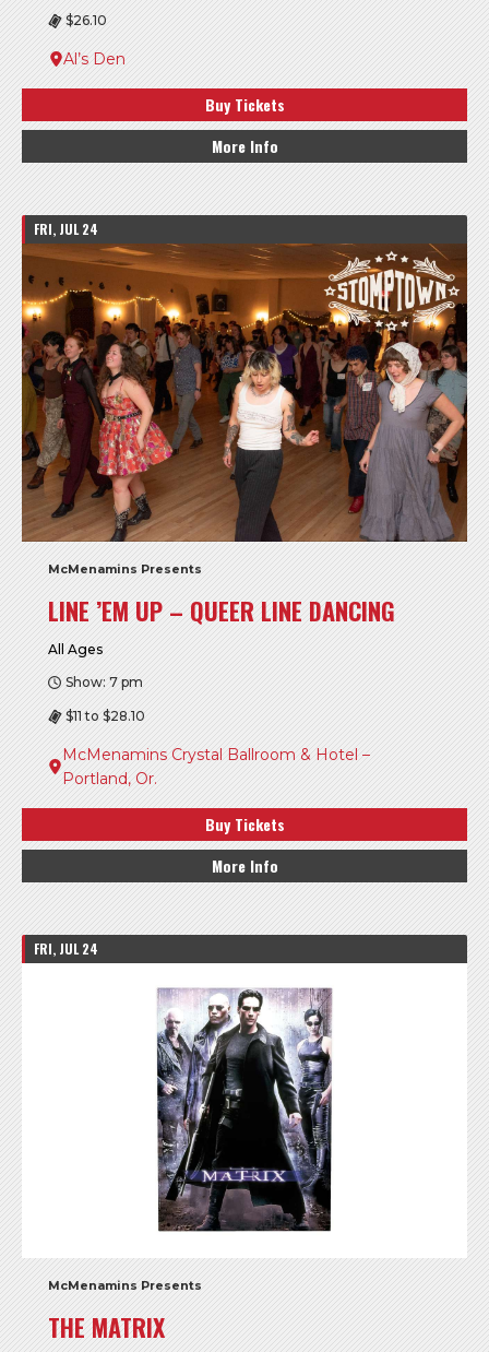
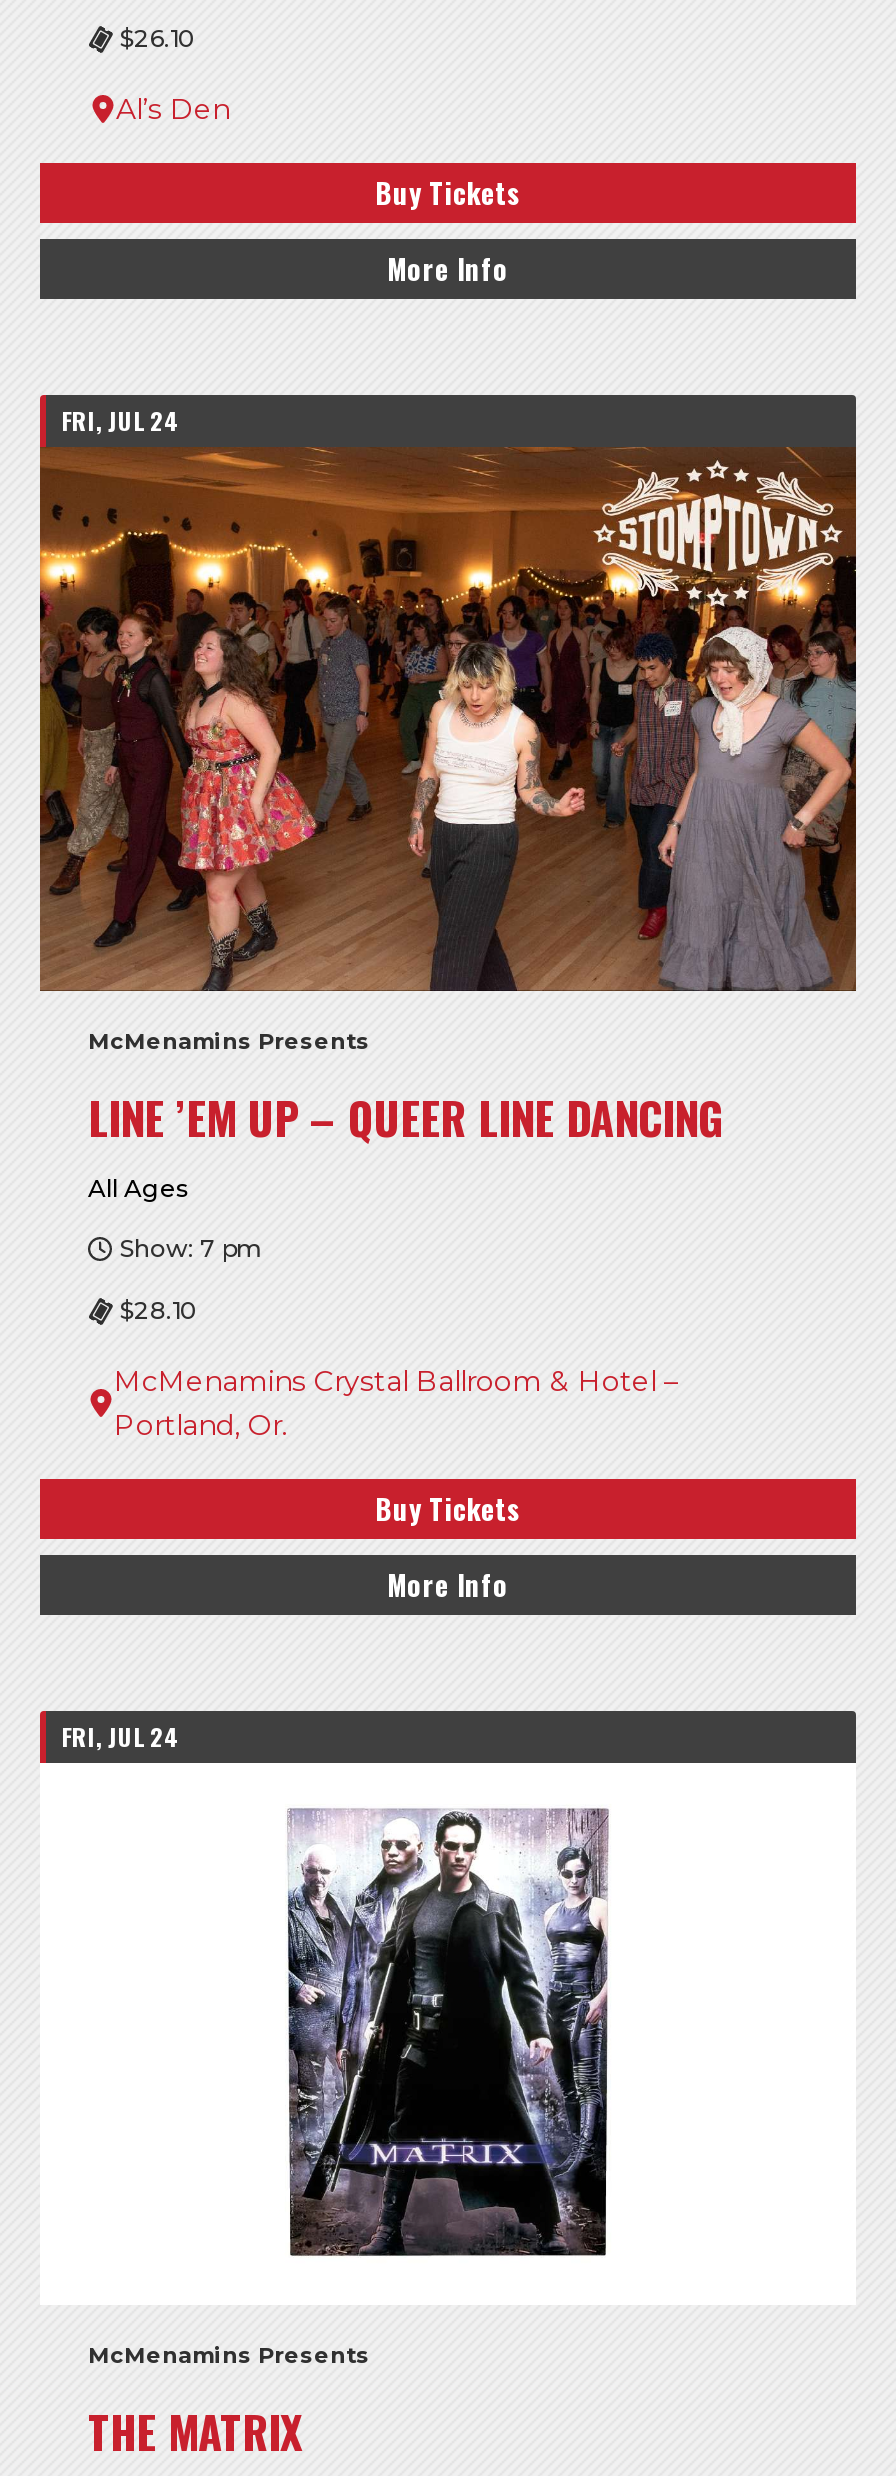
[65,707,145,724] $11 to $28.10 -> [120,1295,198,1325] $28.10

